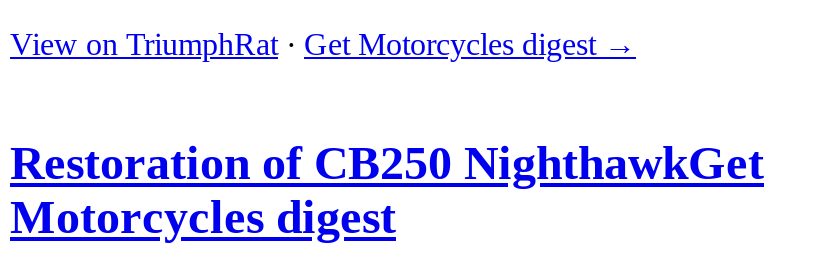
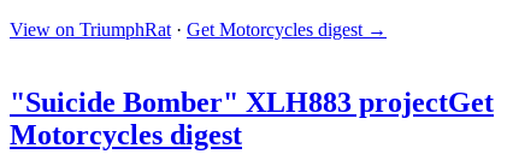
[10,138,764,190] Restoration of CB250 NighthawkGet -> [10,86,494,117] "Suicide Bomber" XLH883 projectGet

